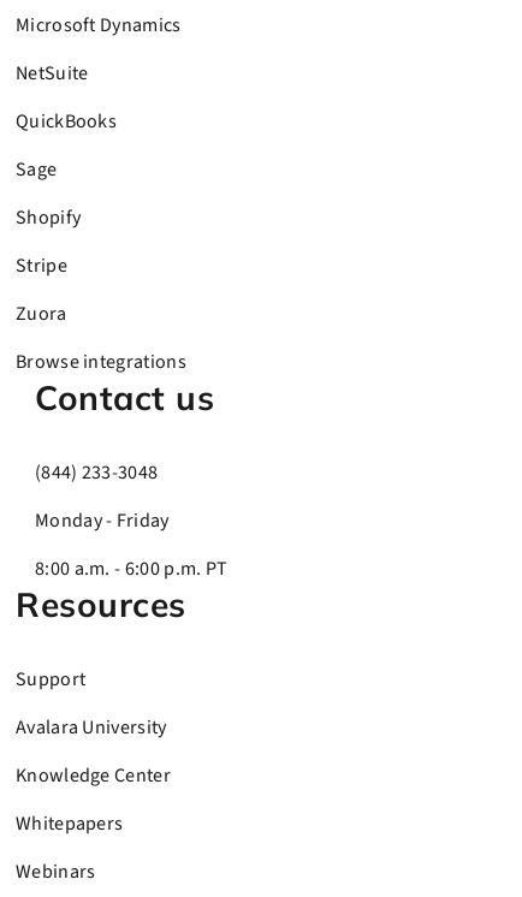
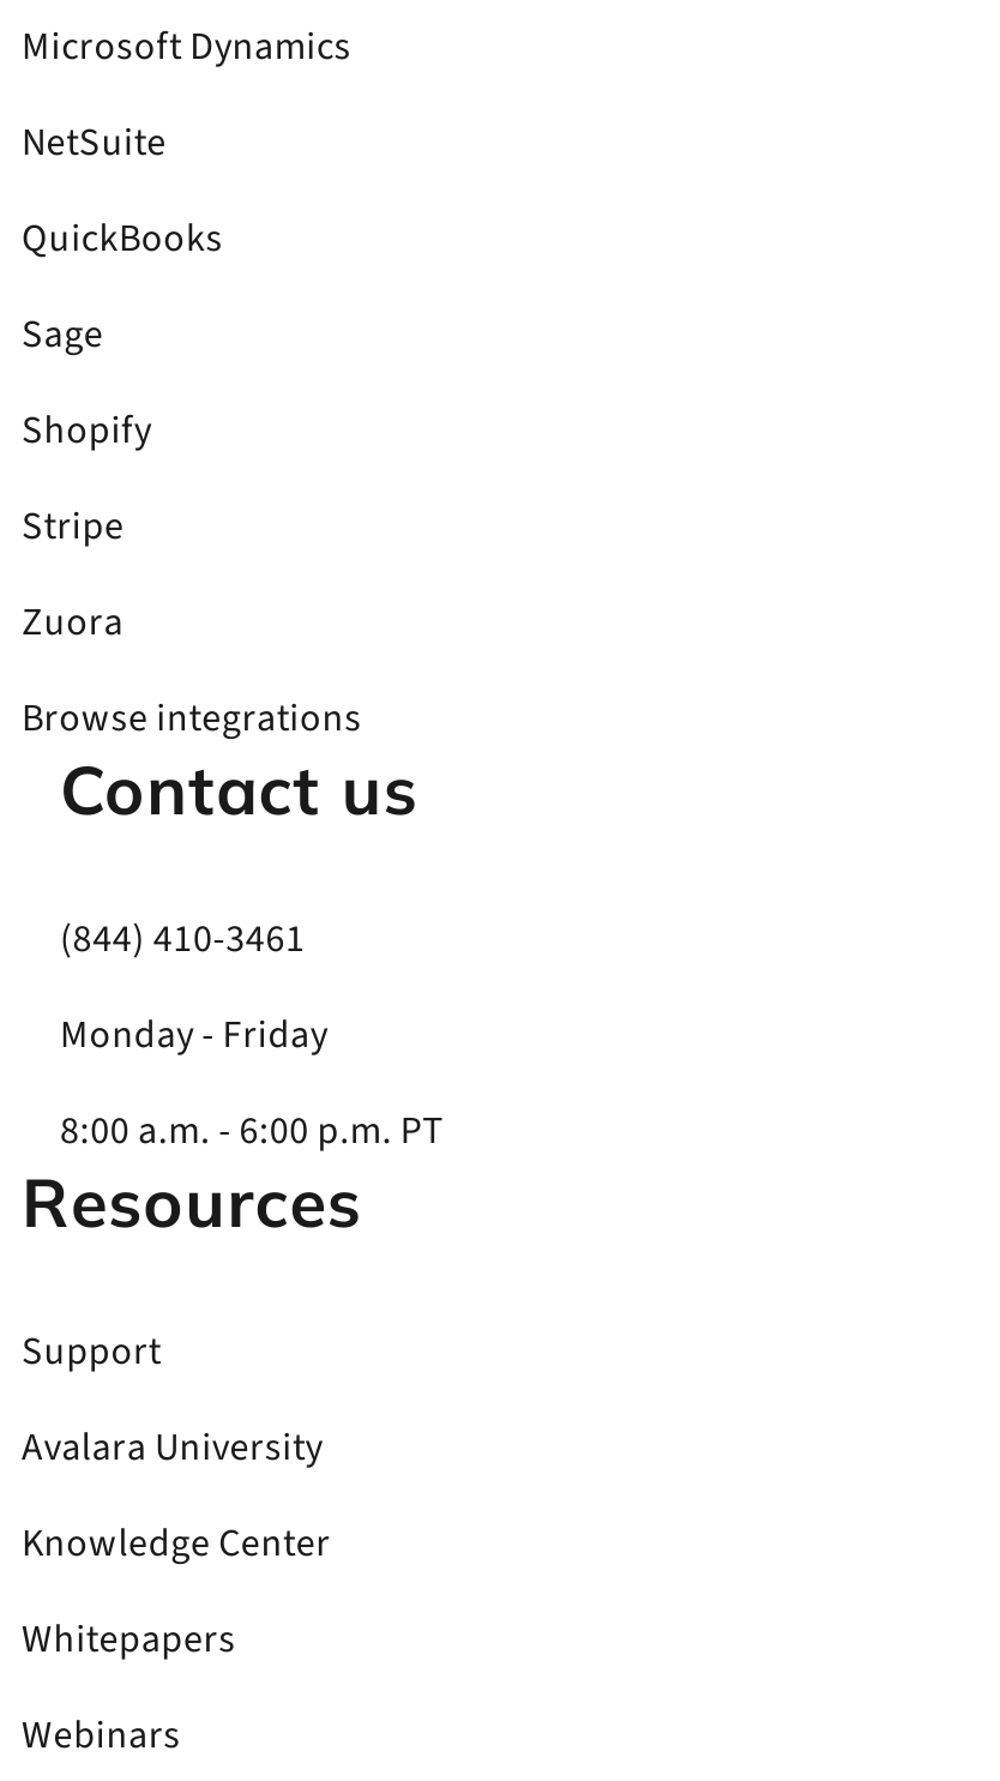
[35,459,158,486] (844) 233-3048 -> [60,913,305,965] (844) 410-3461

